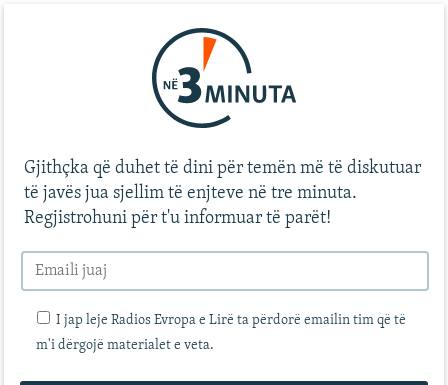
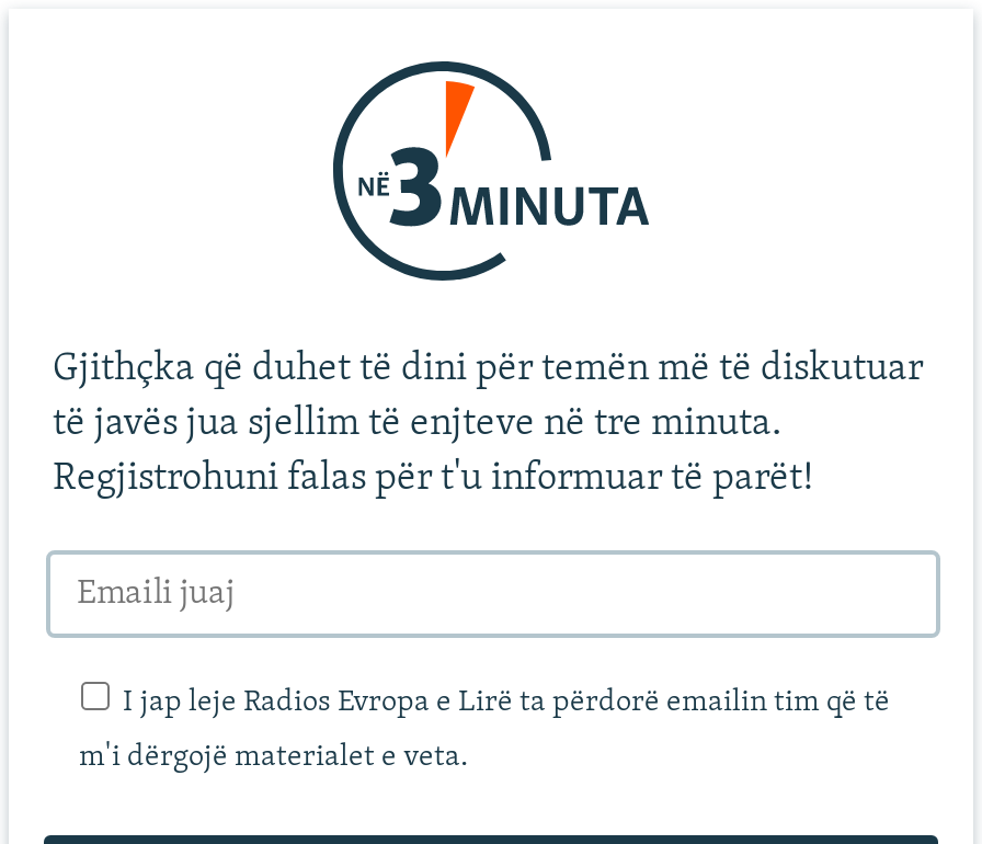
[24,209,331,228] Regjistrohuni për t'u informuar të parët! -> [53,458,813,500] Regjistrohuni falas për t'u informuar të parët!

